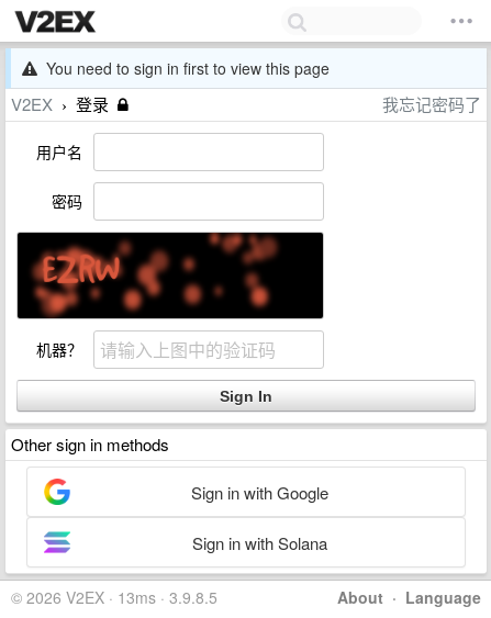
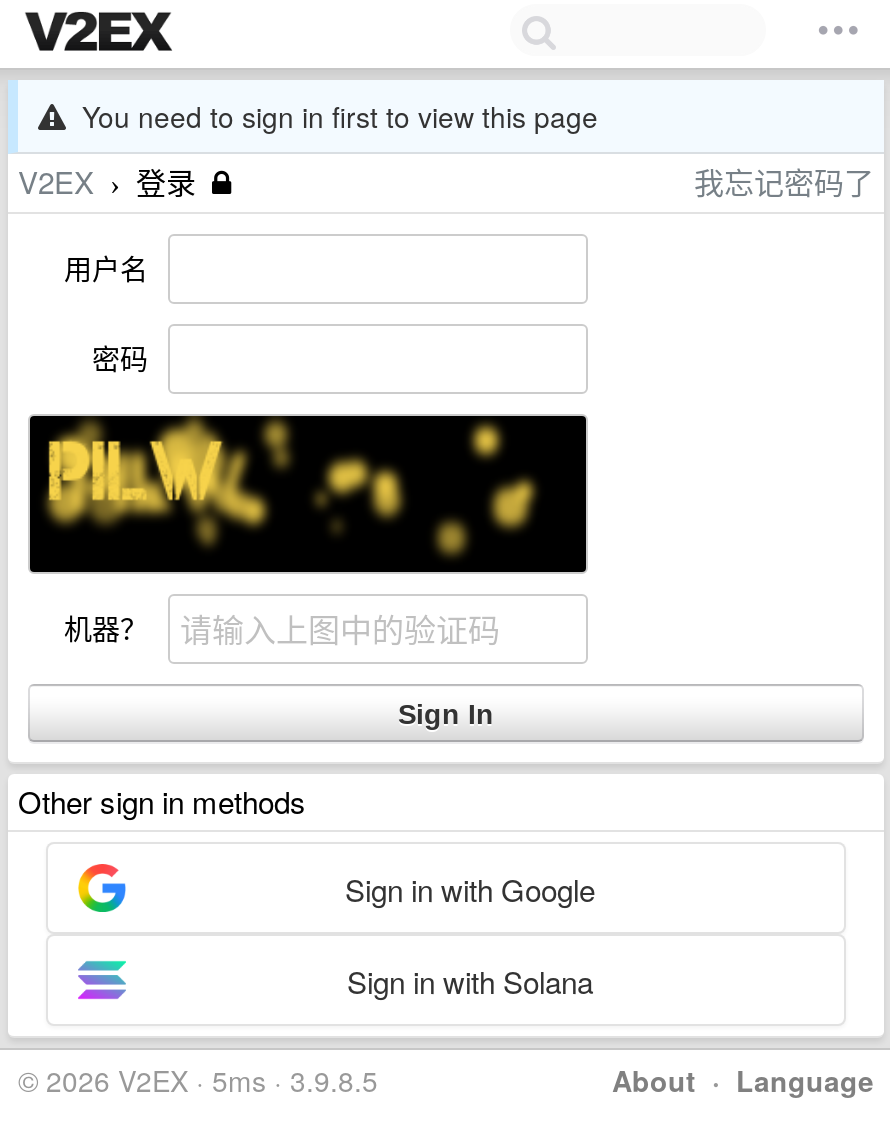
[26,233,295,318] [image] -> [44,416,538,572] [image]
[11,586,217,608] © 2026 V2EX · 13ms · 3.9.8.5 -> [18,1060,378,1100] © 2026 V2EX · 5ms · 3.9.8.5

